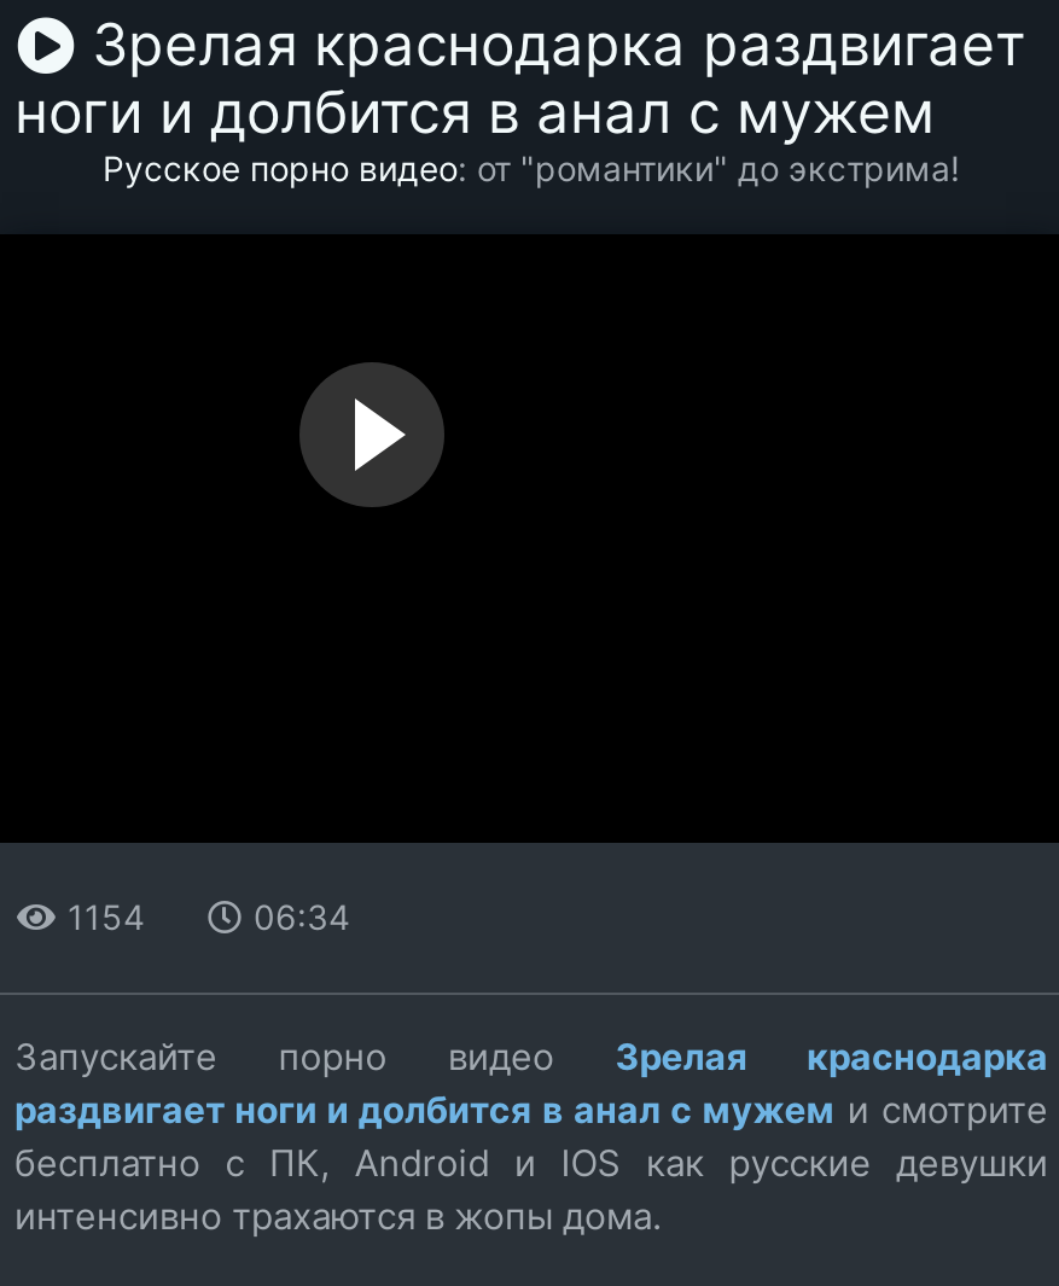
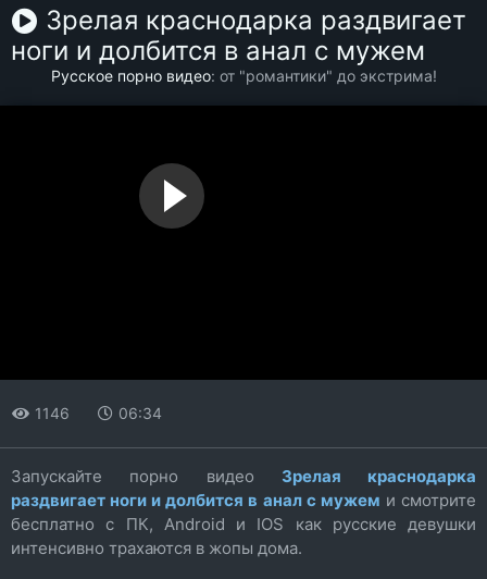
[68,896,145,937] 1154 -> [35,404,70,422] 1146

